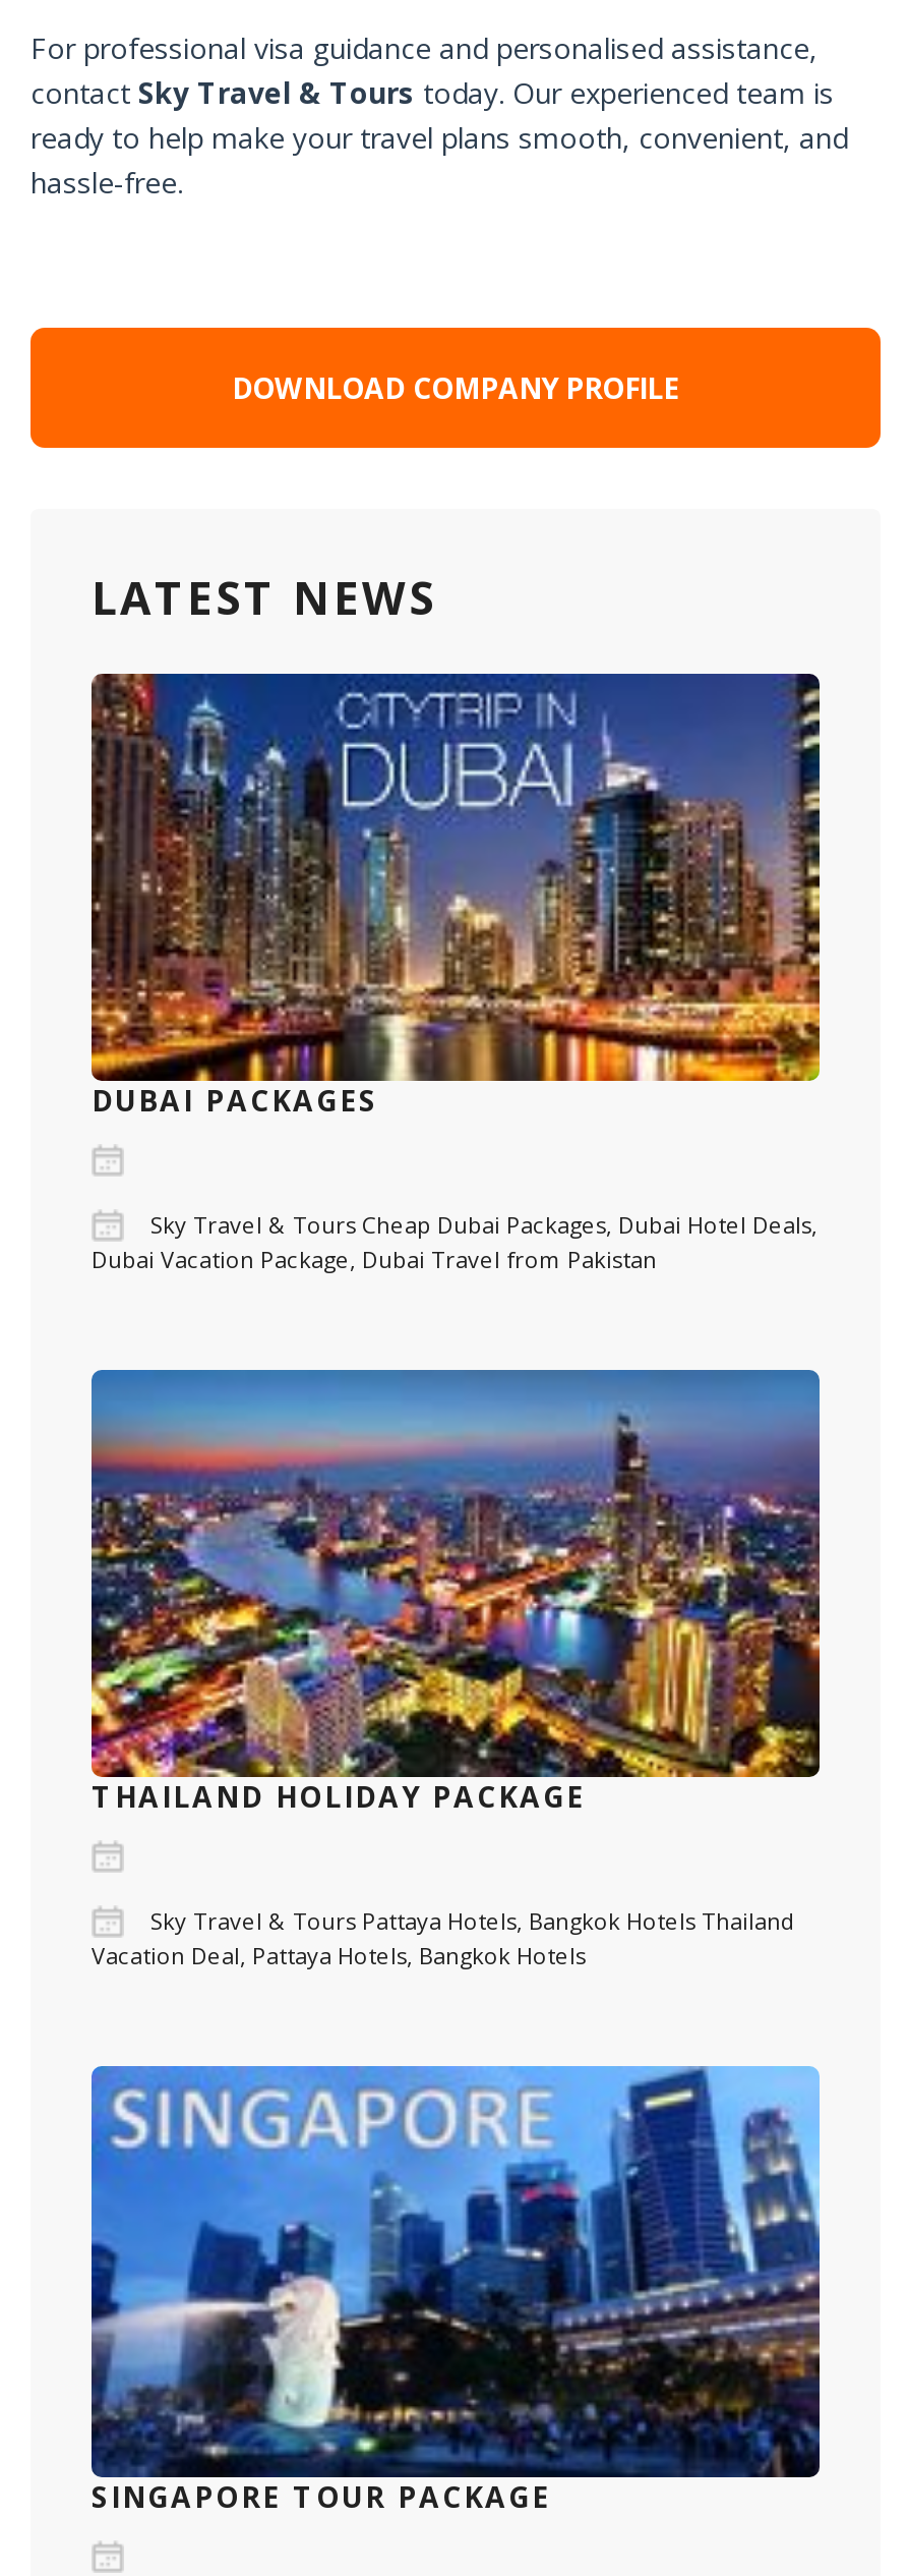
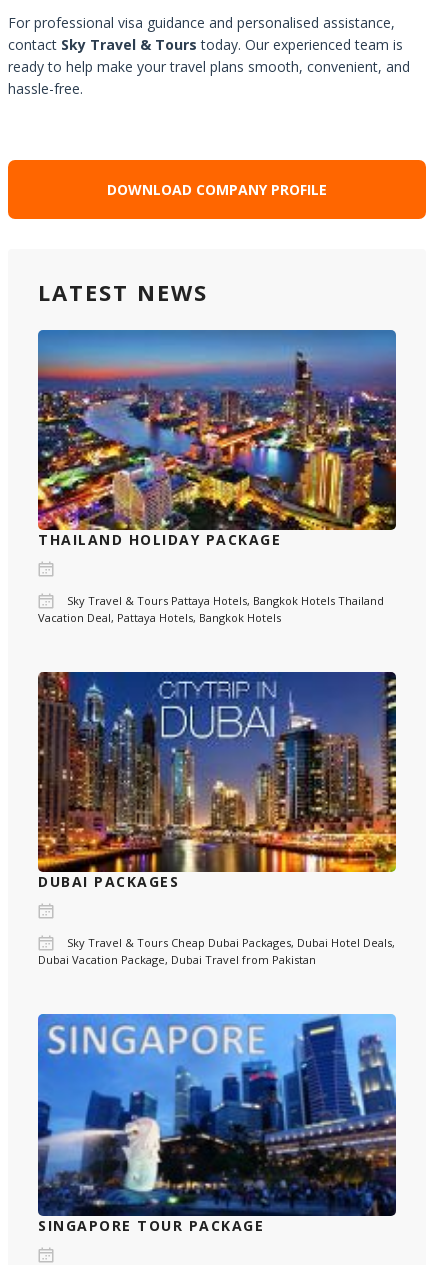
moved [89,672,822,1274] -> [37,671,397,967]: [image] | DUBAI PACKAGES | Sky Travel & Tours Cheap Dubai Packages, Dubai Hotel Deals, | Dubai Vacation Package, Dubai Travel from Pakistan
moved [87,1382,824,1970] -> [36,336,398,625]: [image] | THAILAND HOLIDAY PACKAGE | Sky Travel & Tours Pattaya Hotels, Bangkok Hotels Thailand | Vacation Deal, Pattaya Hotels, Bangkok Hotels

